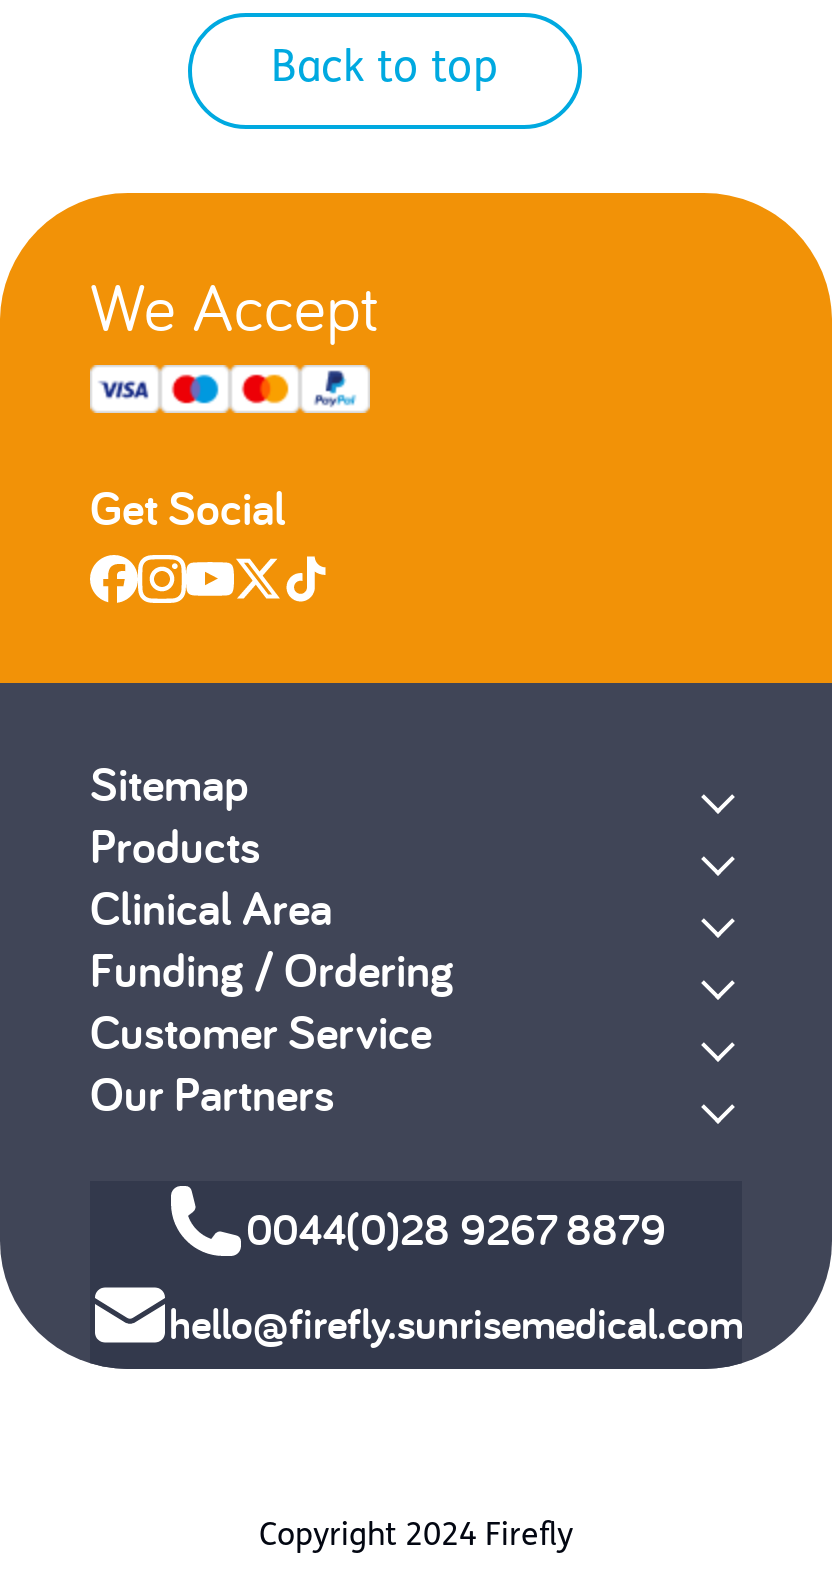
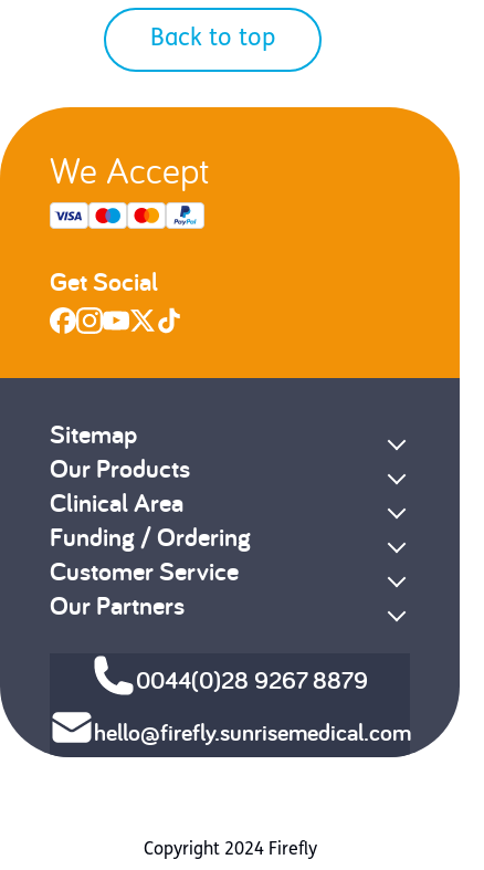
[90,815,260,877] Products -> [50,451,190,486] Our Products

